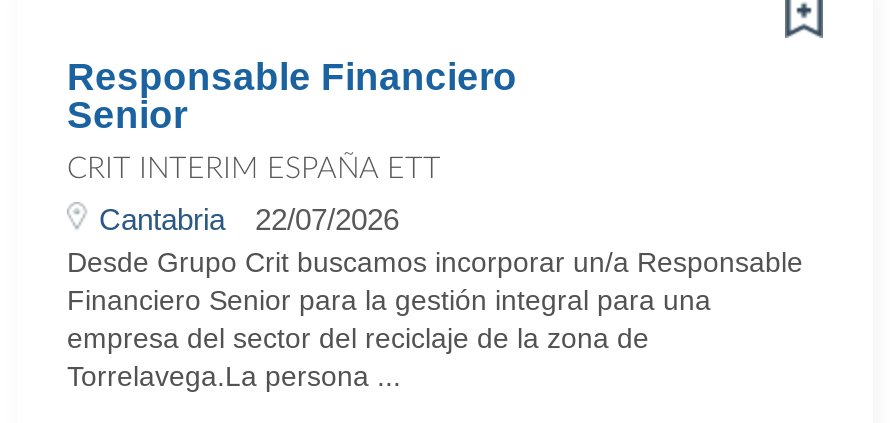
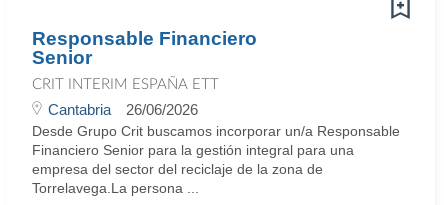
[99,202,399,236] Cantabria 22/07/2026 -> [48,101,198,118] Cantabria 26/06/2026

